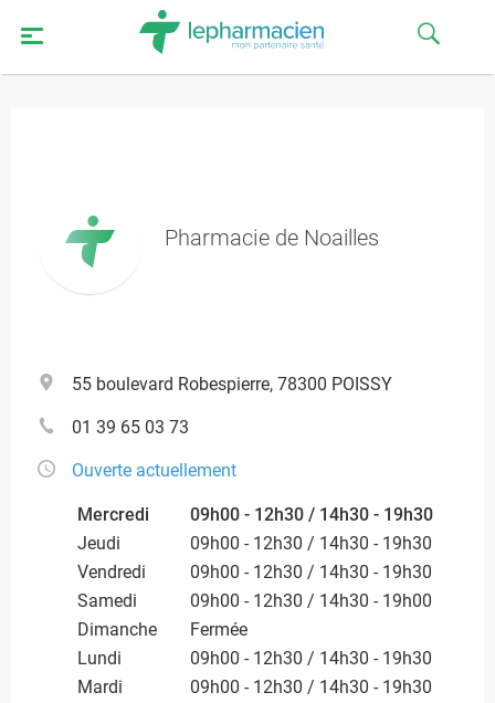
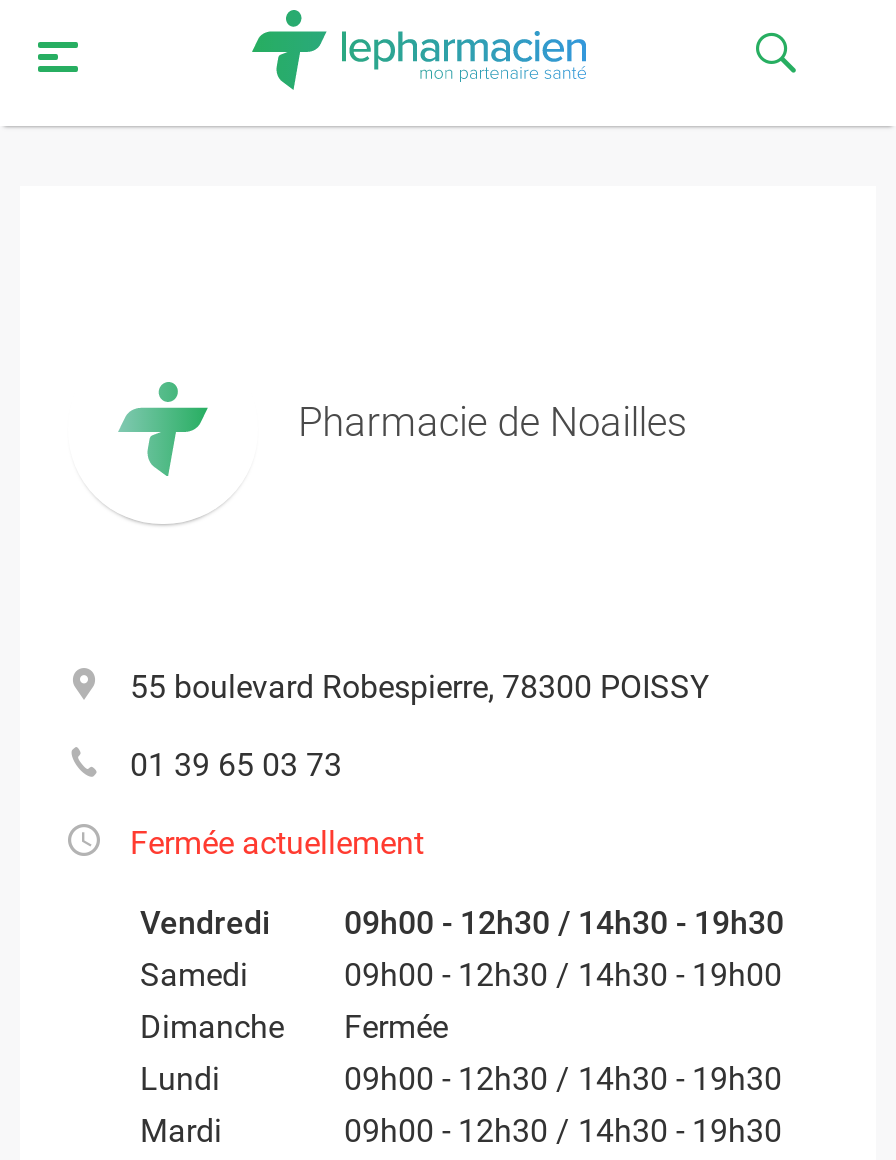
[72,460,433,554] Ouverte actuellement | Mercredi | 09h00 - 12h30 / 14h30 - 19h30 | Jeudi | 09h00 - 12h30 / 14h30 - 19h30 -> [130,824,424,862] Fermée actuellement

